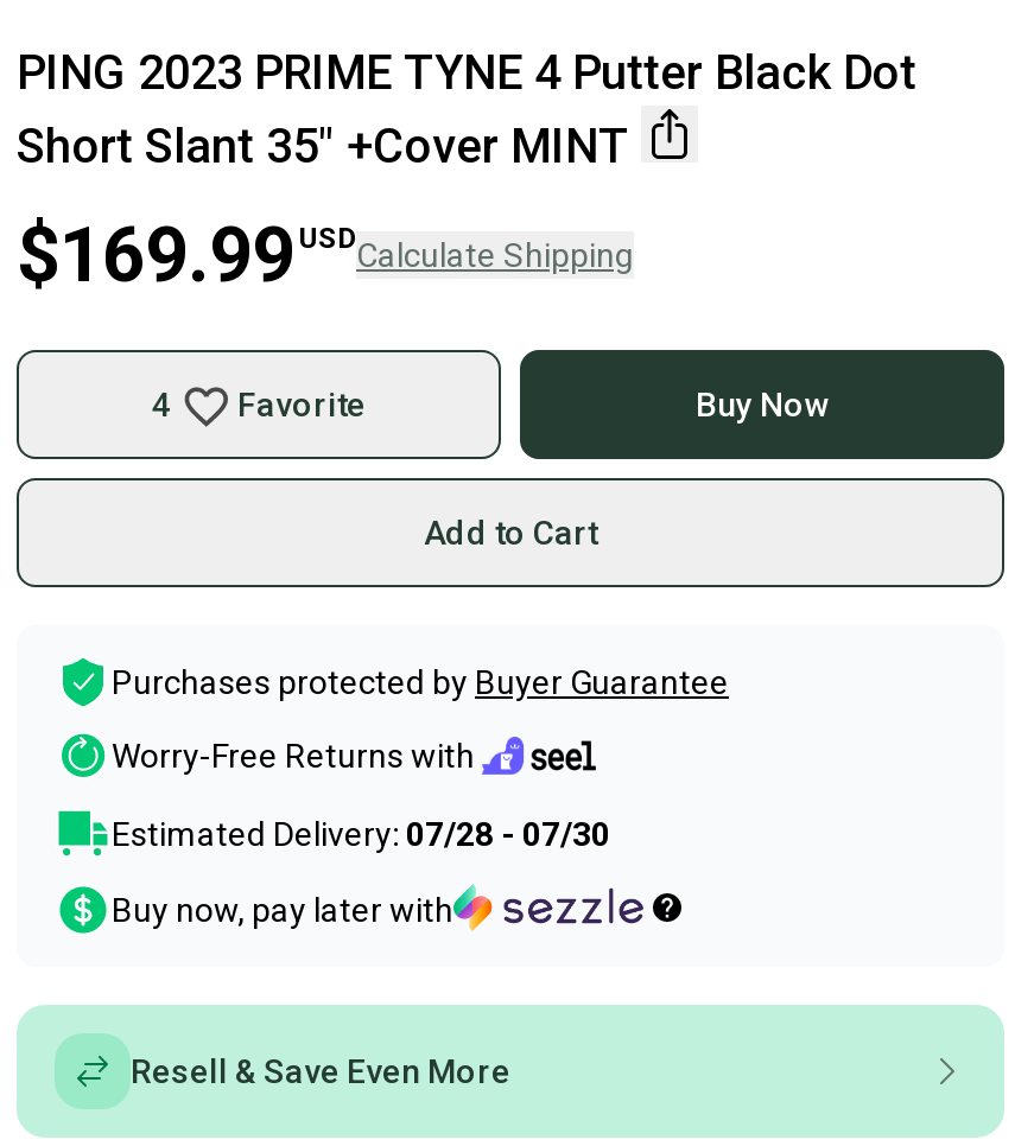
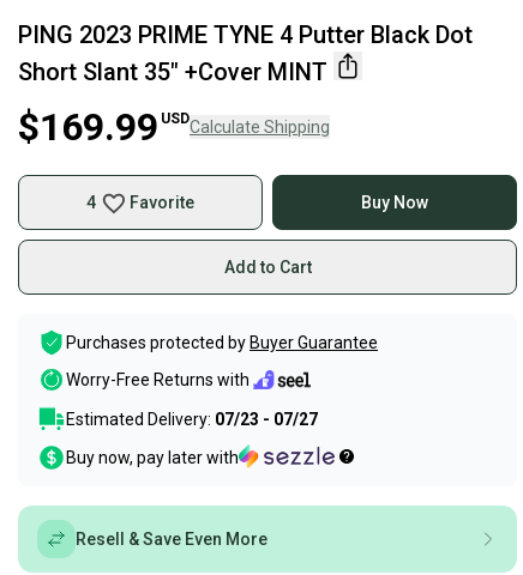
[112,815,610,853] Estimated Delivery: 07/28 - 07/30 -> [66,410,318,429] Estimated Delivery: 07/23 - 07/27

